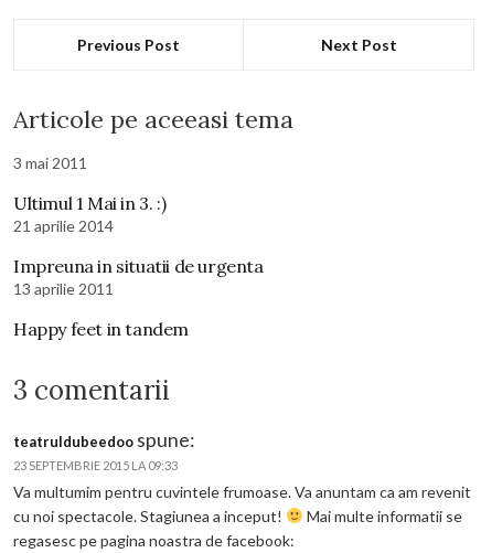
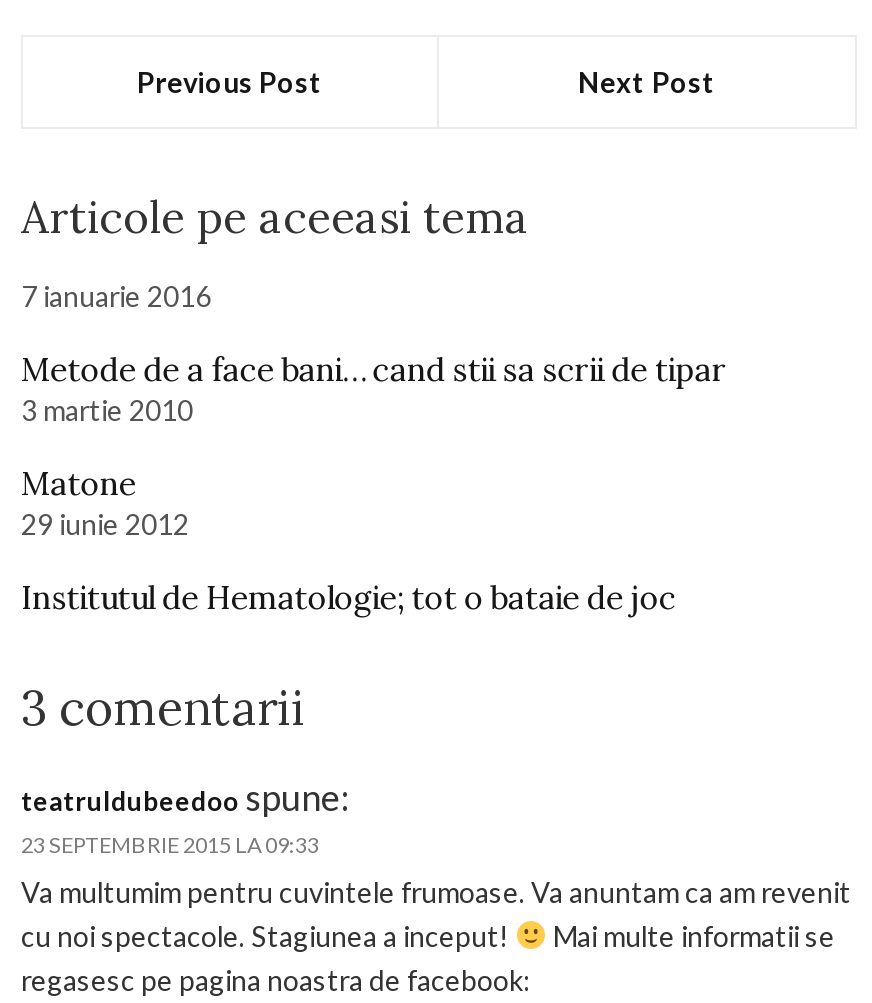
[13,153,87,172] 3 mai 2011 -> [21,279,211,313] 7 ianuarie 2016
[13,192,166,235] Ultimul 1 Mai in 3. :) | 21 aprilie 2014 -> [21,349,727,427] Metode de a face bani… cand stii sa scrii de tipar | 3 martie 2010
[13,255,263,298] Impreuna in situatii de urgenta | 13 aprilie 2011 -> [21,463,189,541] Matone | 29 iunie 2012
[13,318,189,340] Happy feet in tandem -> [21,577,676,617] Institutul de Hematologie; tot o bataie de joc

